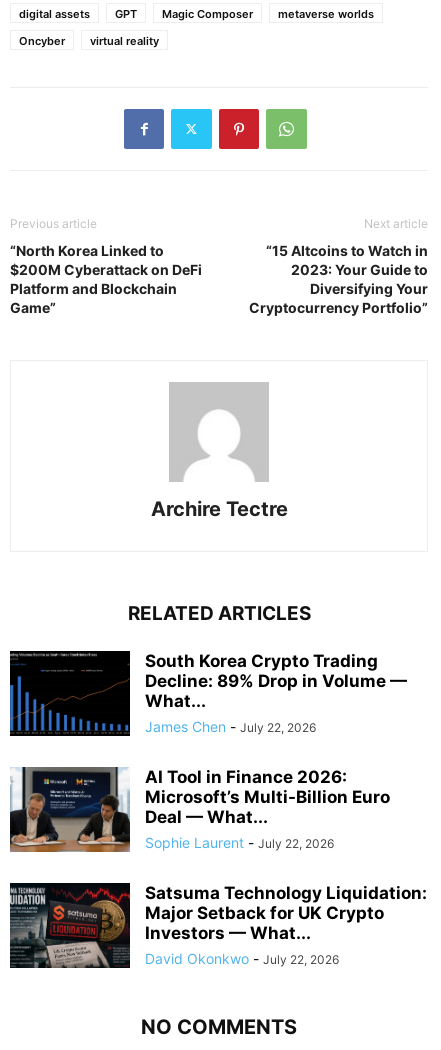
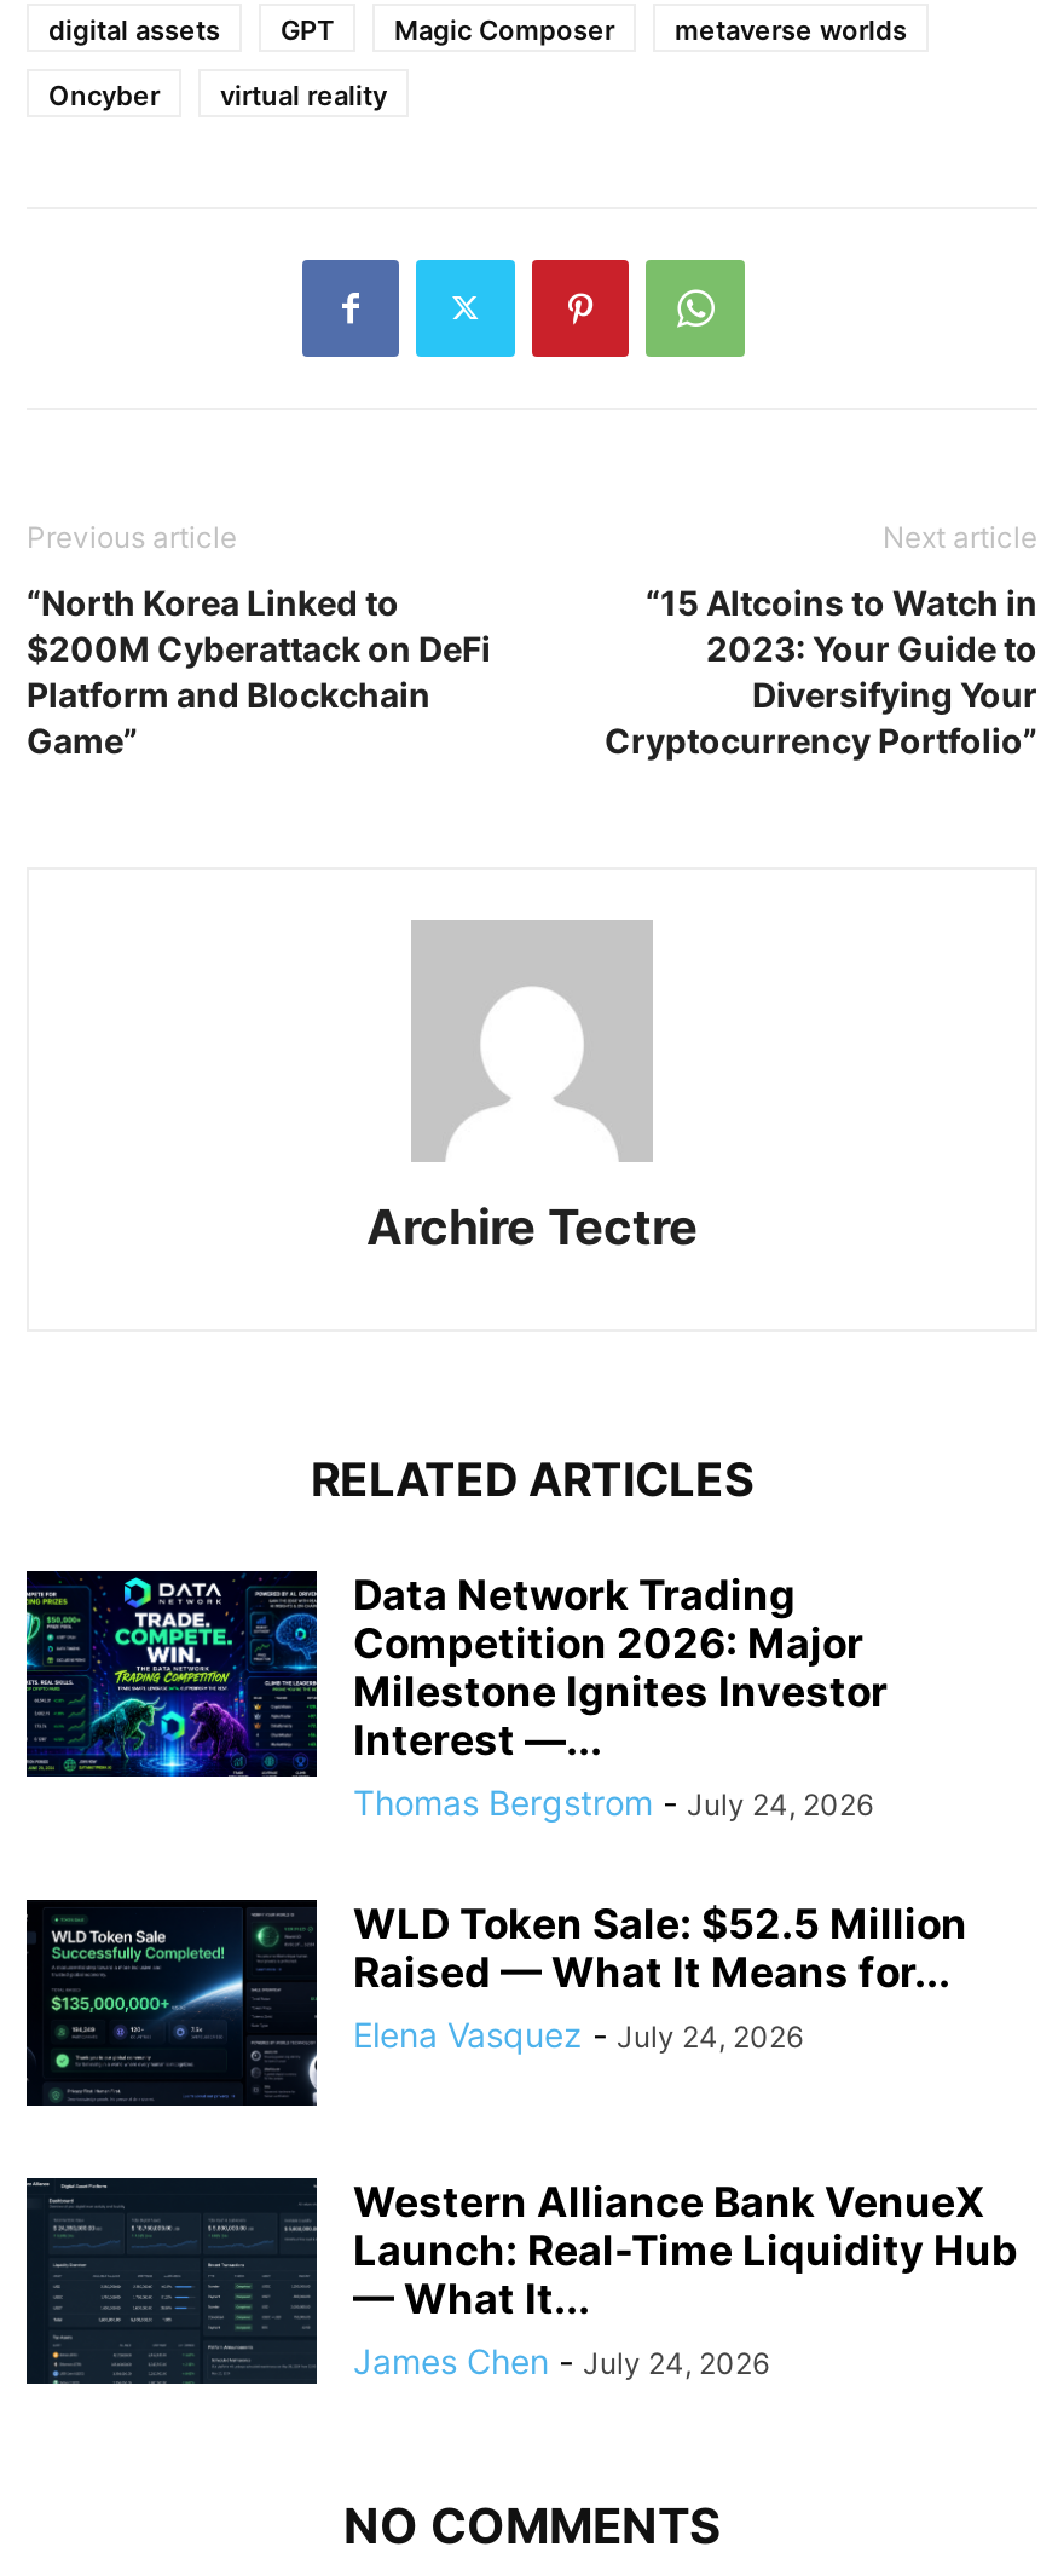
[9,651,407,737] [image] | South Korea Crypto Trading | Decline: 89% Drop in Volume — | What... | James Chen - July 22, 2026 -> [24,1570,888,1822] [image] | Data Network Trading | Competition 2026: Major | Milestone Ignites Investor | Interest —... | Thomas Bergstrom - July 24, 2026
[9,766,390,853] [image] | AI Tool in Finance 2026: | Microsoft’s Multi-Billion Euro | Deal — What... | Sophie Laurent - July 22, 2026 -> [24,1898,967,2108] [image] | WLD Token Sale: $52.5 Million | Raised — What It Means for... | Elena Vasquez - July 24, 2026
[10,883,427,968] [image] | Satsuma Technology Liquidation: | Major Setback for UK Crypto | Investors — What... | David Okonkwo - July 22, 2026 -> [29,2177,1018,2384] [image] | Western Alliance Bank VenueX | Launch: Real-Time Liquidity Hub | — What It... | James Chen - July 24, 2026

